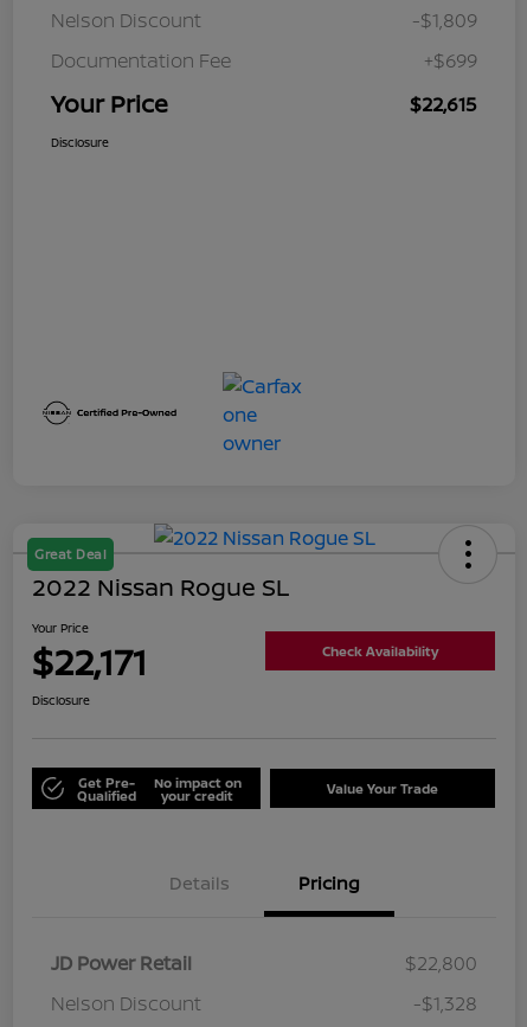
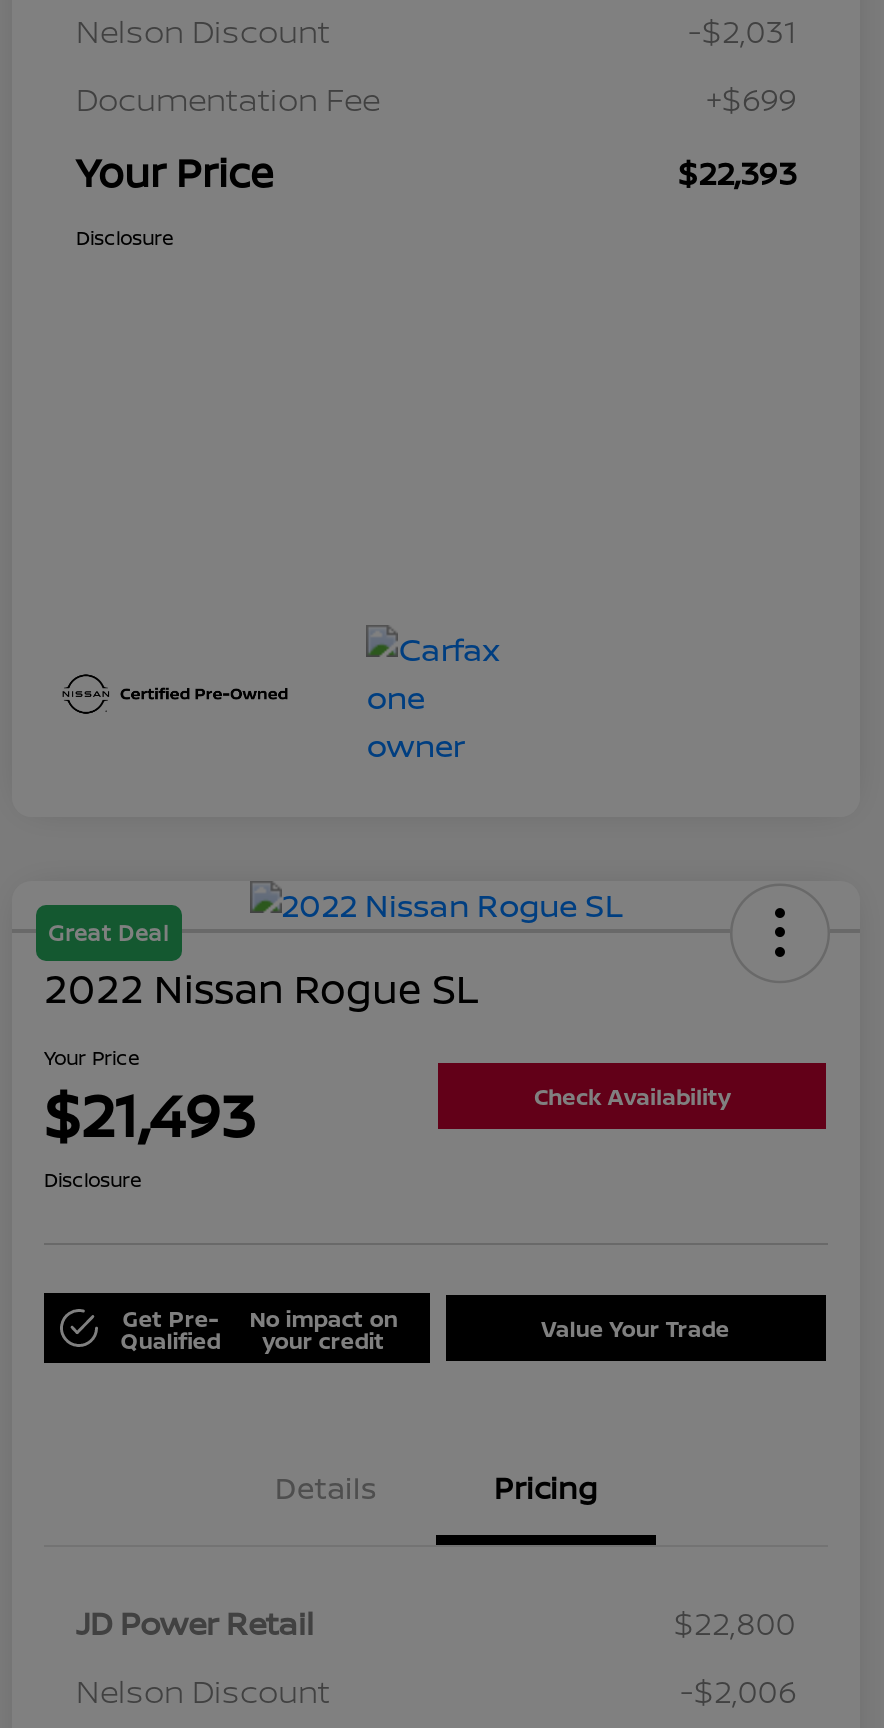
[412,7,477,33] -$1,809 -> [688,9,796,53] -$2,031
[410,91,477,118] $22,615 -> [678,151,796,195] $22,393
[32,638,147,686] $22,171 -> [44,1073,256,1155] $21,493
[413,991,477,1017] -$1,328 -> [680,1669,796,1713] -$2,006

